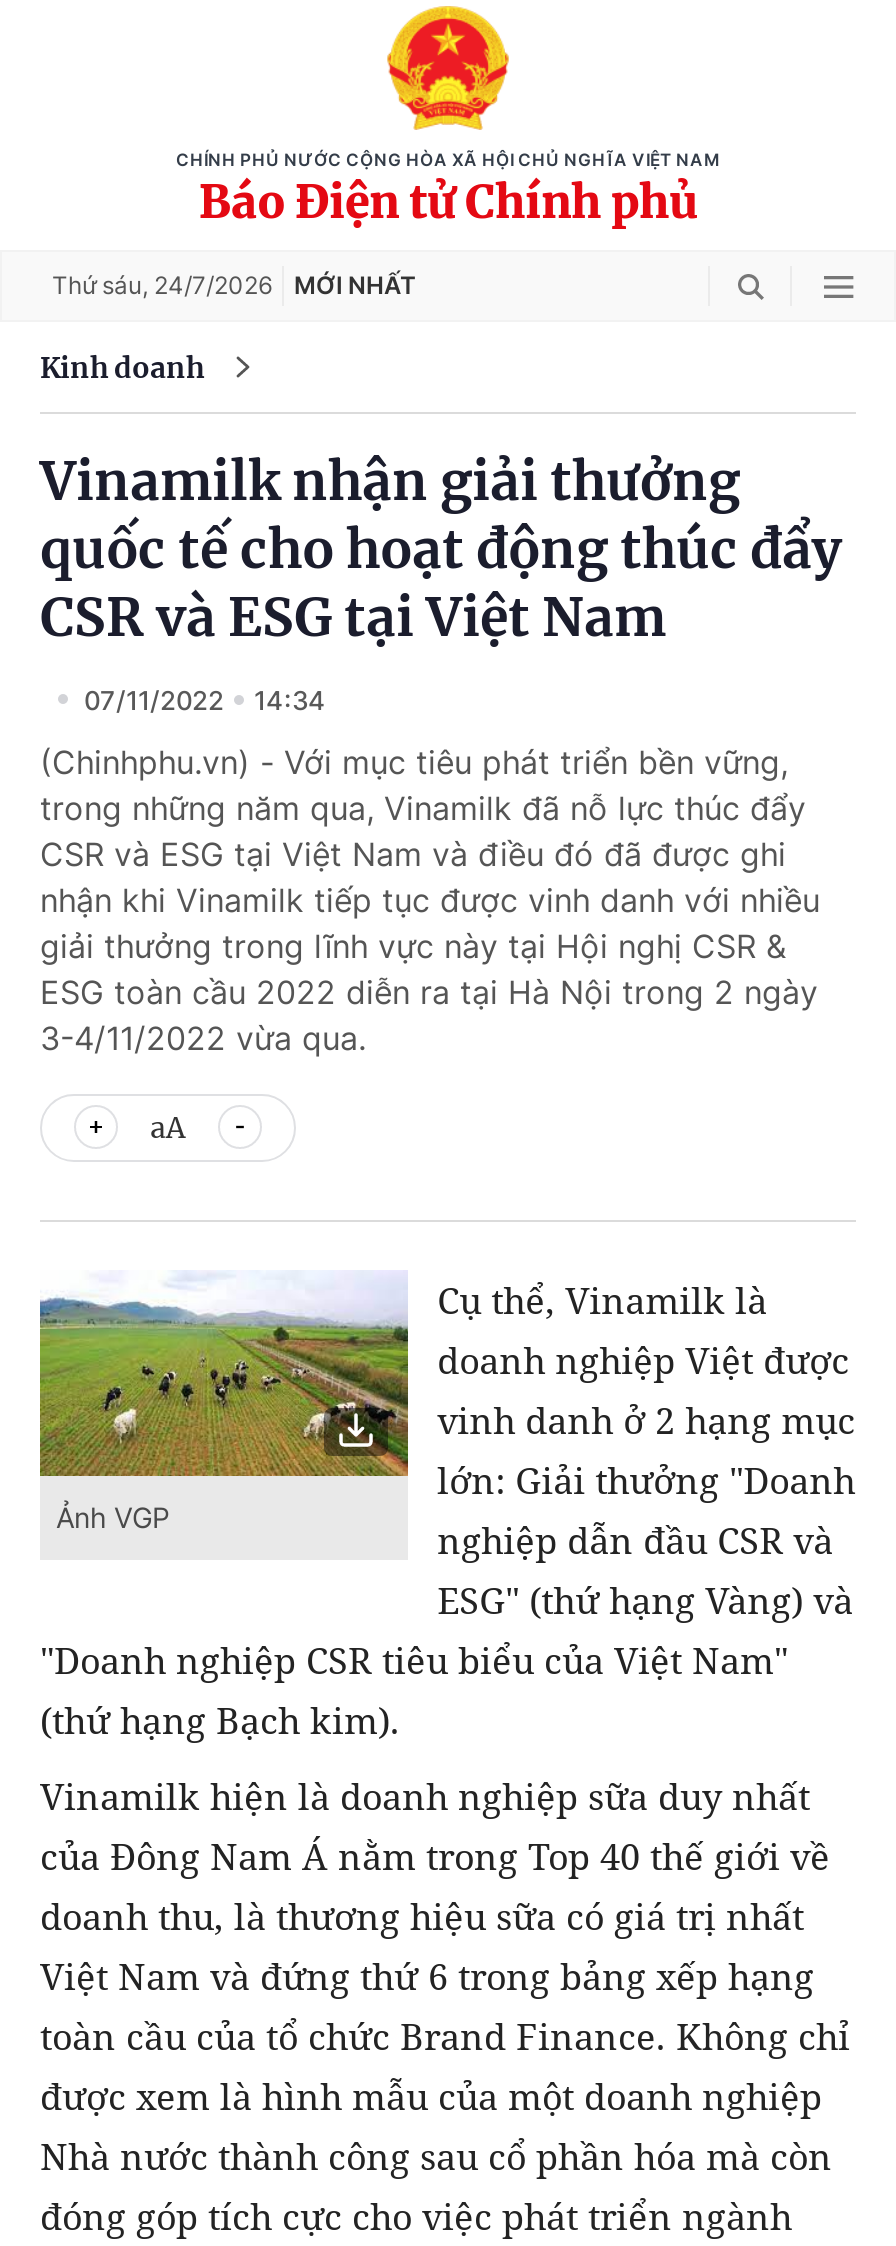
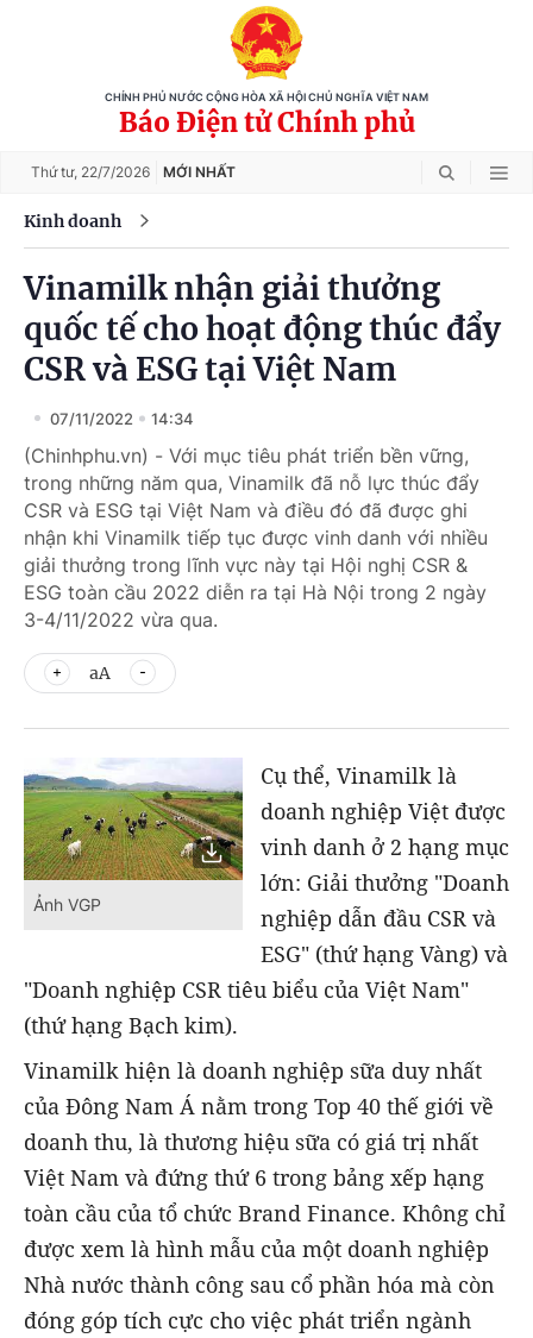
[52,270,416,300] Thứ sáu, 24/7/2026 MỚI NHẤT -> [31,163,236,181] Thứ tư, 22/7/2026 MỚI NHẤT

